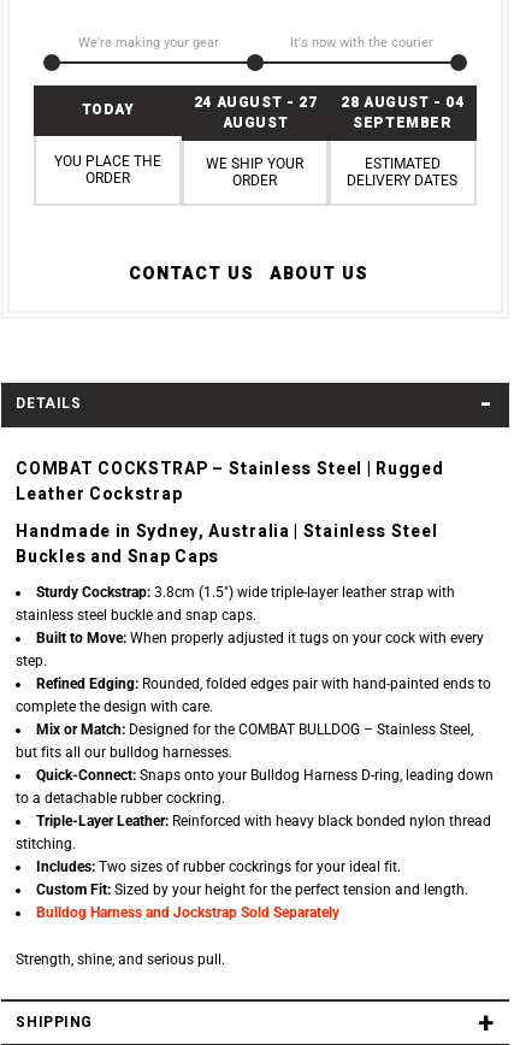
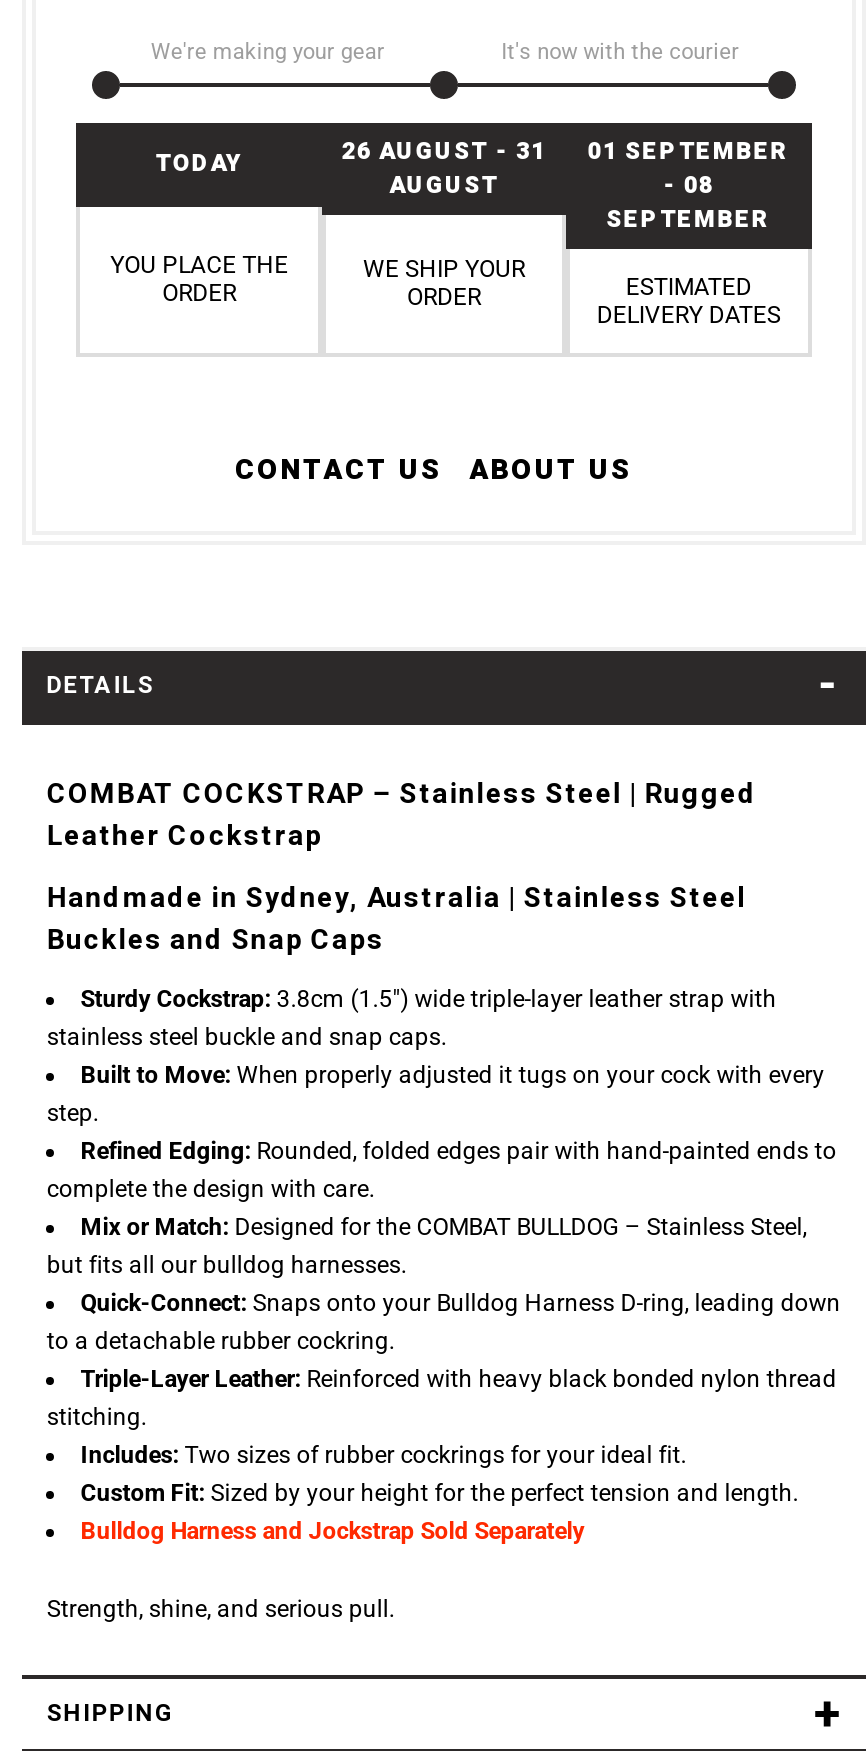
[194,93,317,113] 24 AUGUST - 27 -> [342,135,546,169] 26 AUGUST - 31
[341,93,464,113] 28 AUGUST - 04 -> [588,135,790,203] 01 SEPTEMBER | - 08

